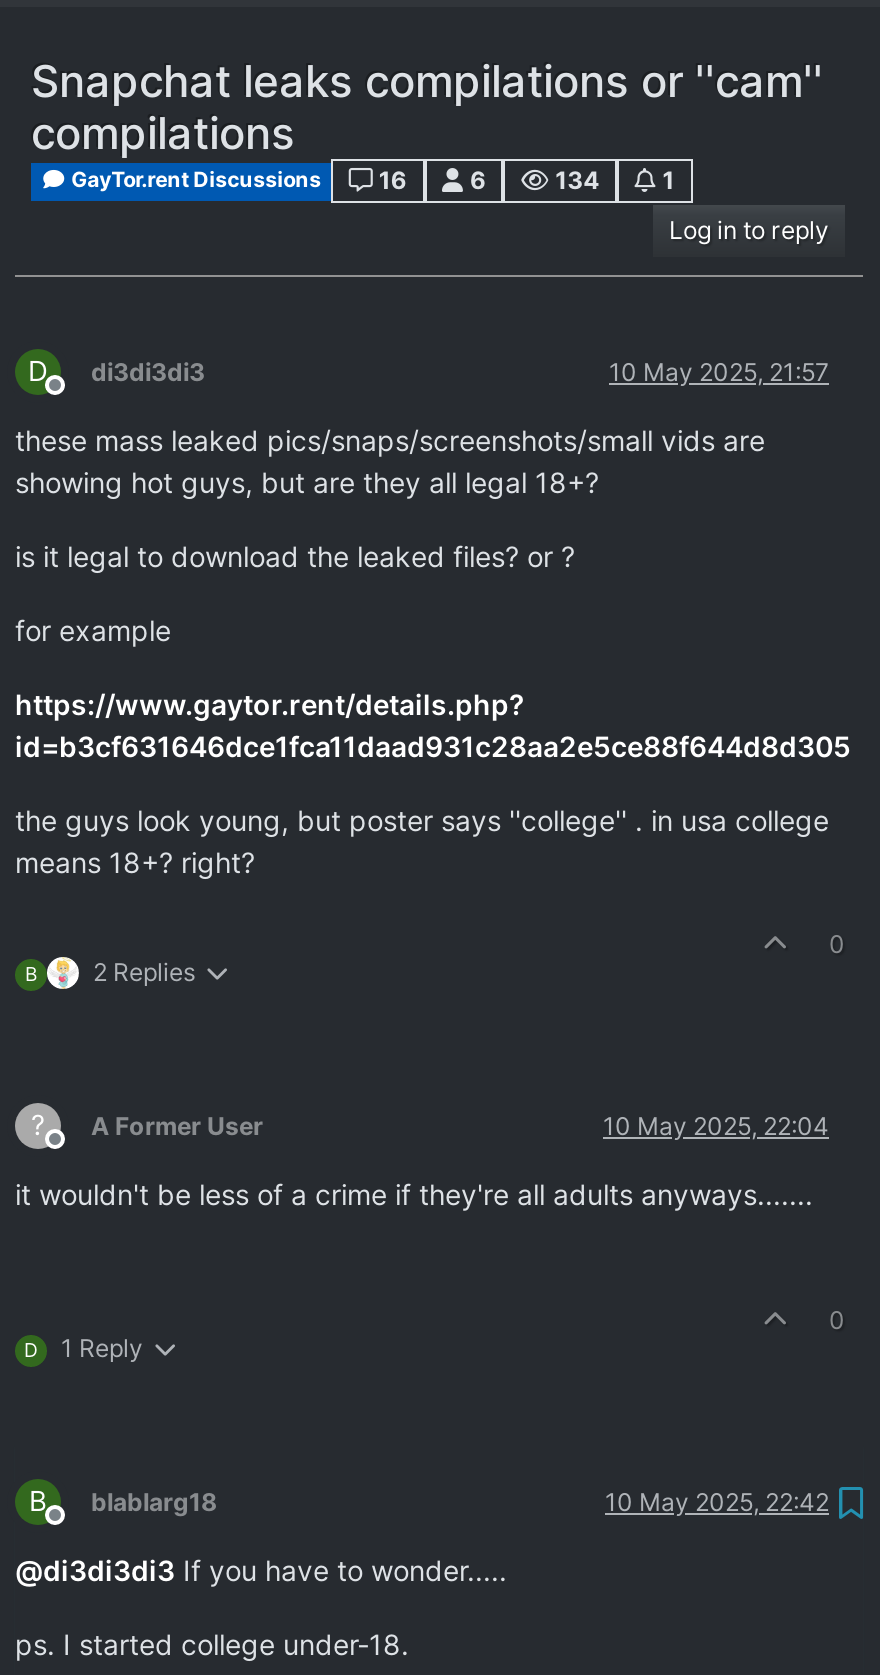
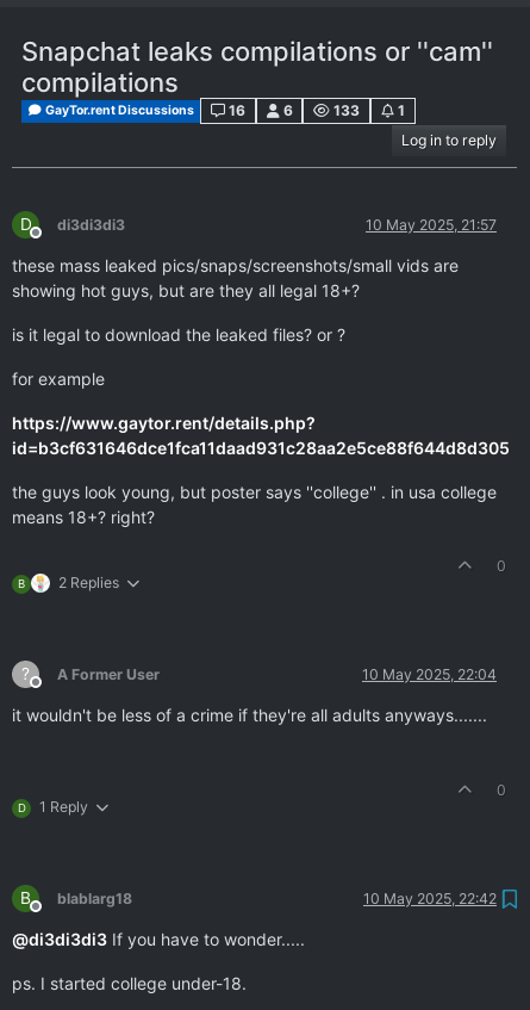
[555,165,599,195] 134 -> [334,102,360,119] 133

